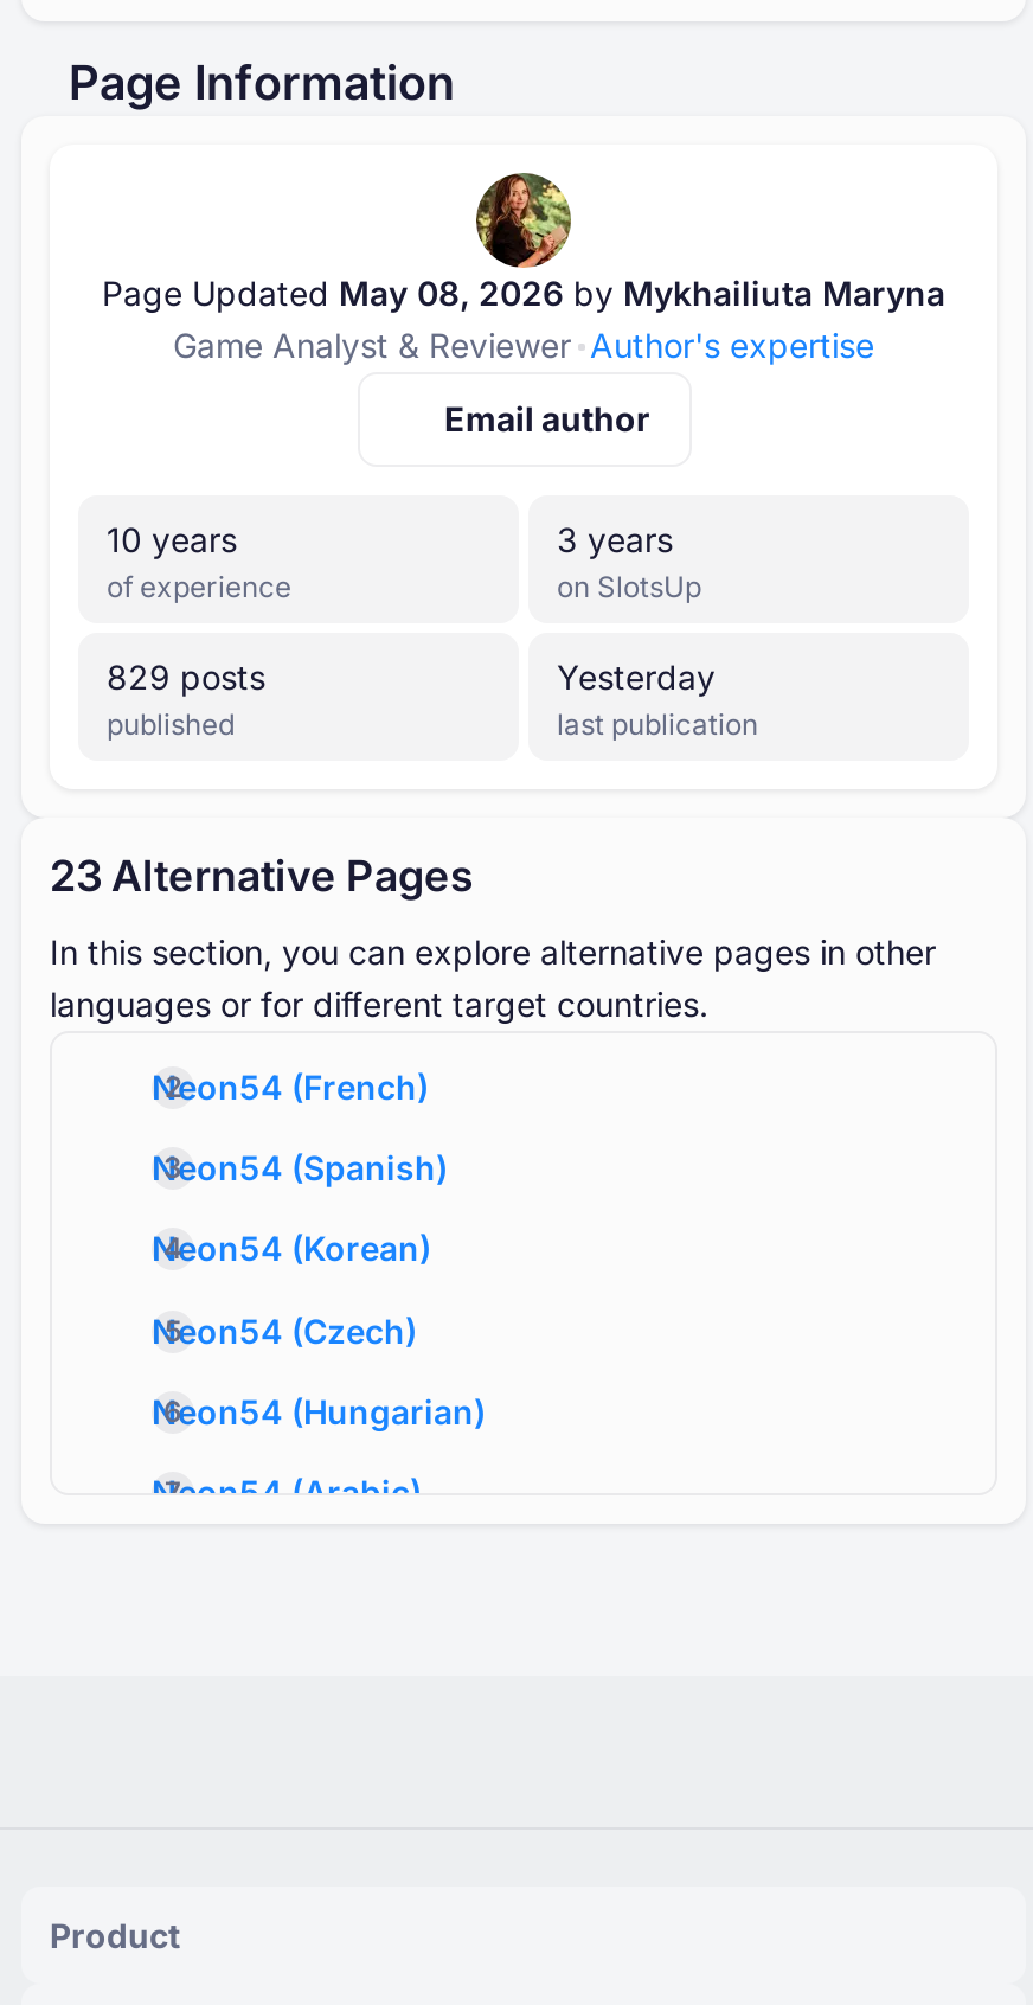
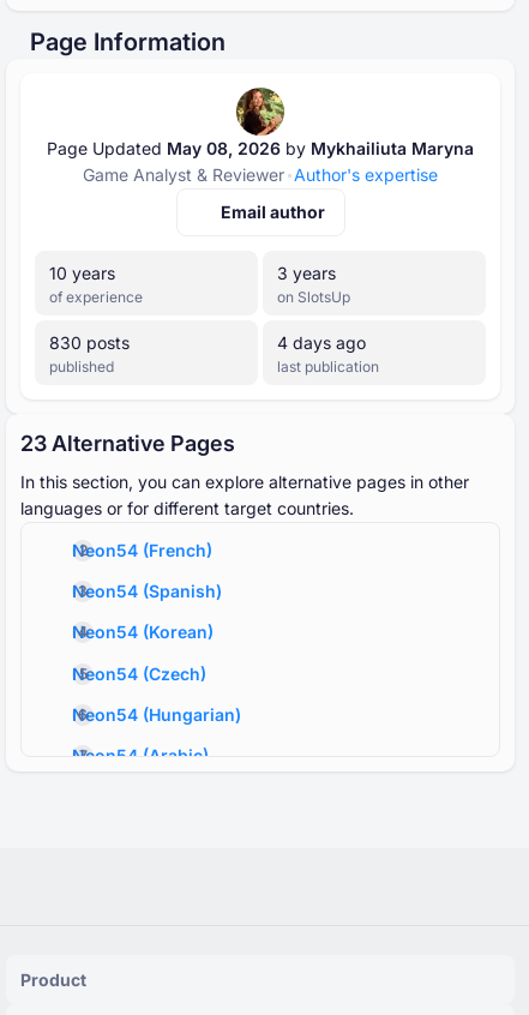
[107,656,265,697] 829 posts -> [49,332,130,353] 830 posts
[557,656,716,697] Yesterday -> [277,332,366,353] 4 days ago

